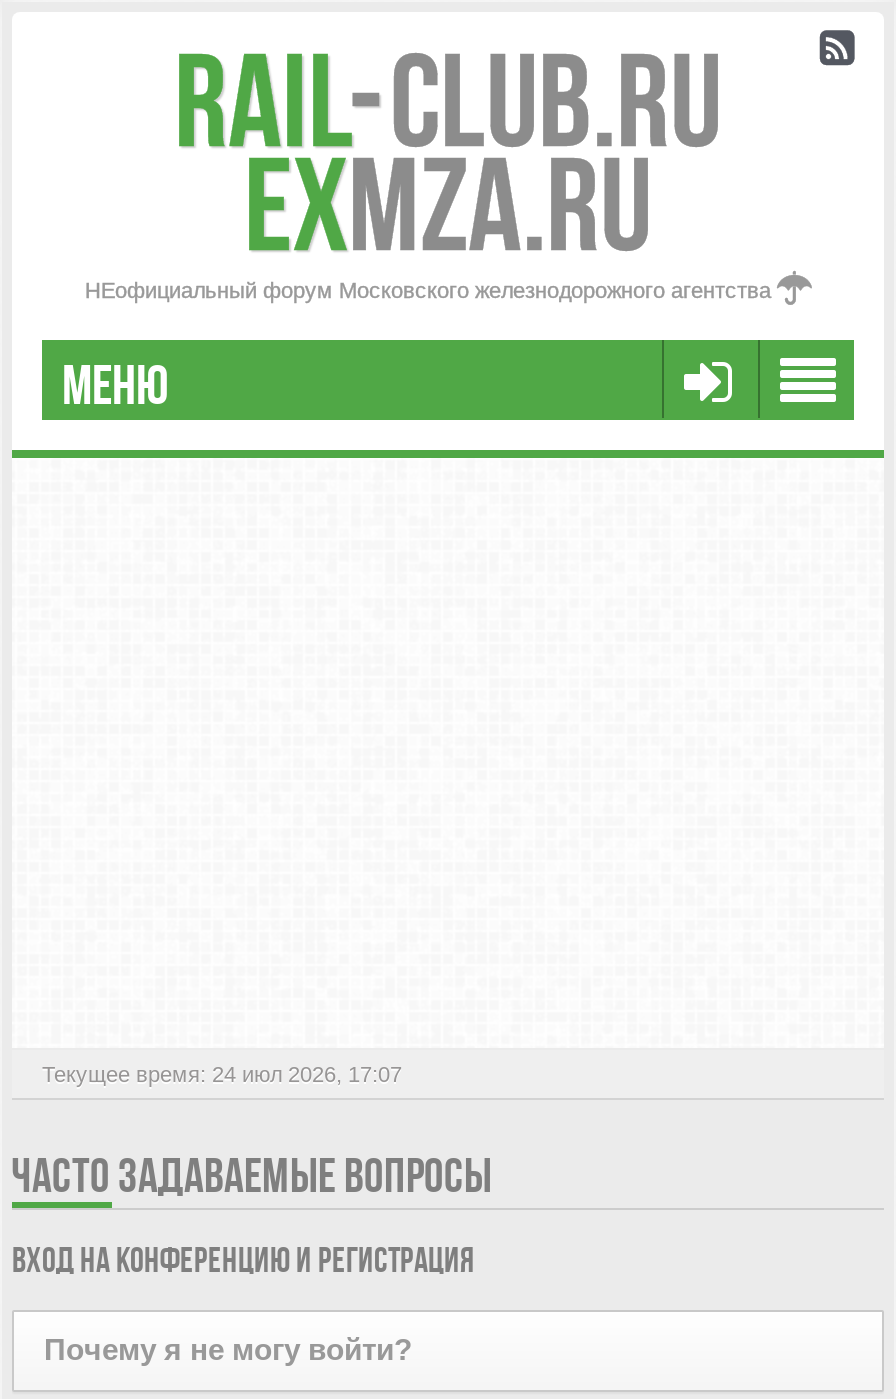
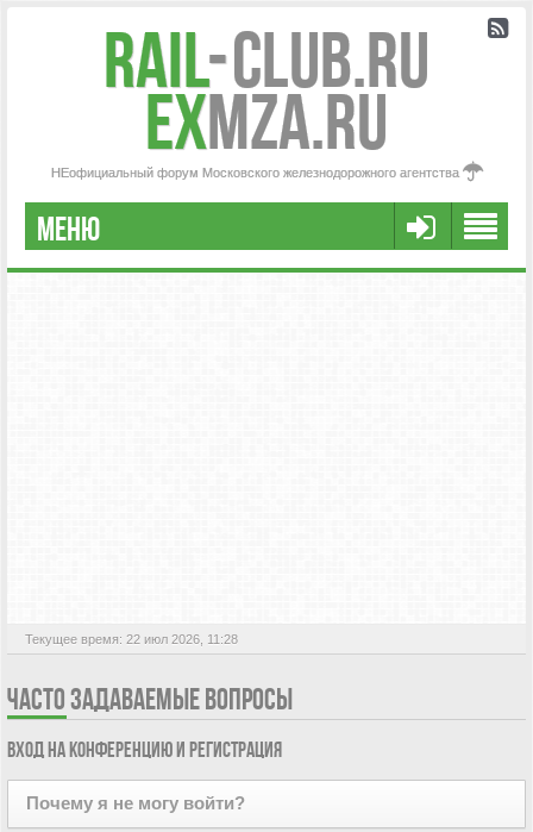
[42,1062,402,1086] Текущее время: 24 июл 2026, 17:07 -> [25,632,238,646] Текущее время: 22 июл 2026, 11:28

